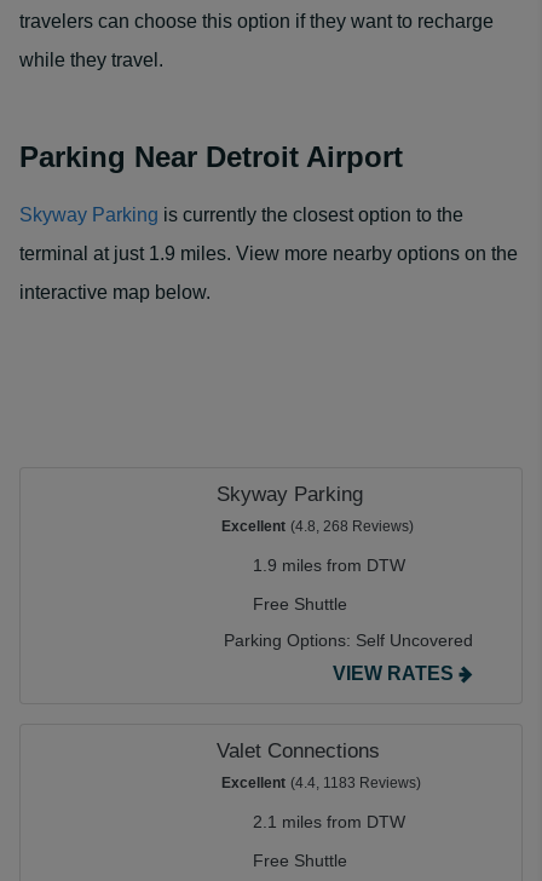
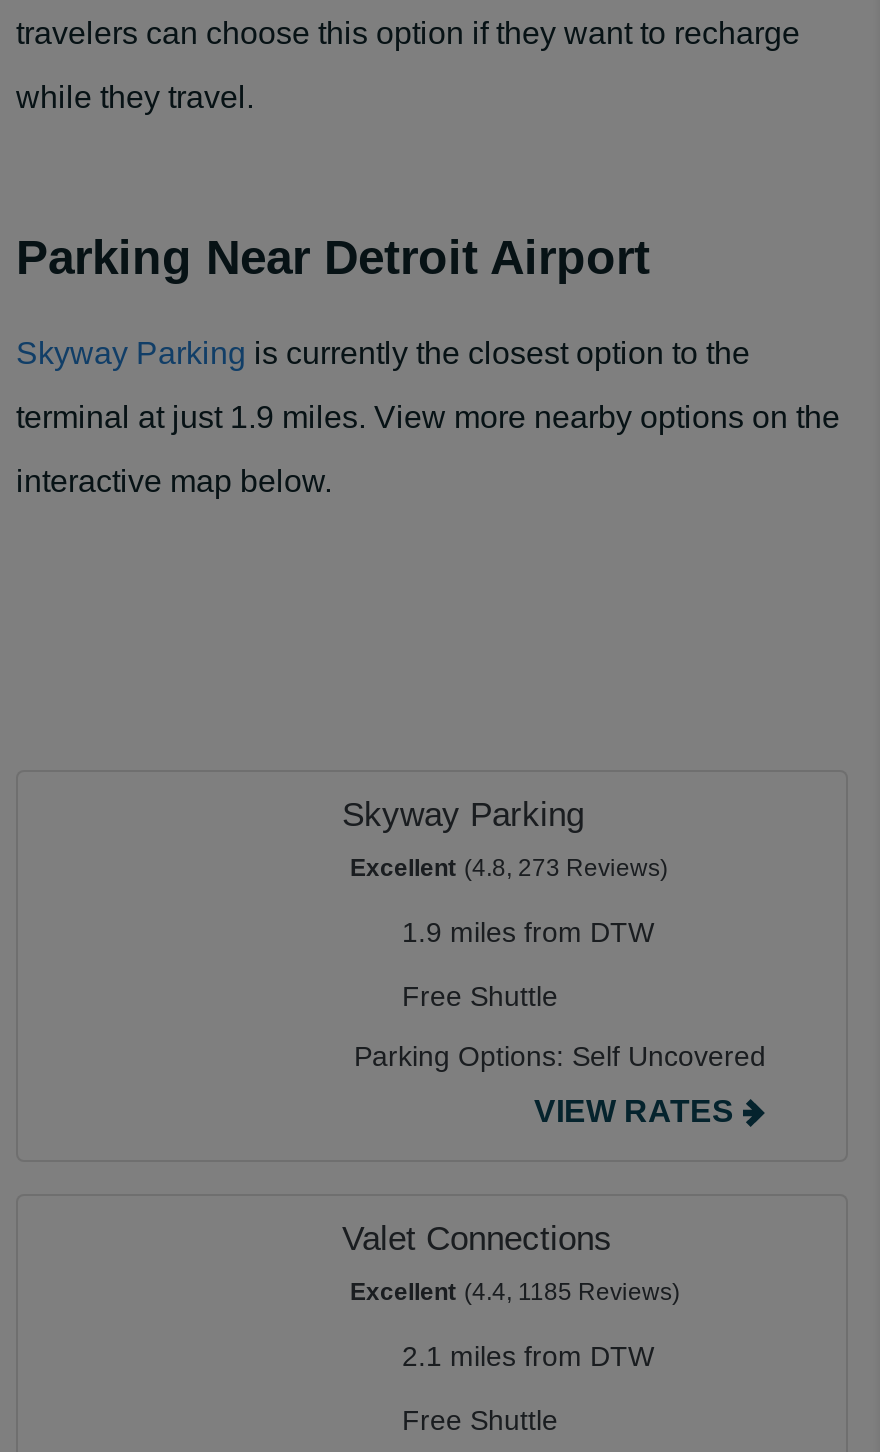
[221,518,414,535] Excellent (4.8, 268 Reviews) -> [350,854,668,882] Excellent (4.8, 273 Reviews)
[221,775,421,791] Excellent (4.4, 1183 Reviews) -> [350,1278,680,1306] Excellent (4.4, 1185 Reviews)

